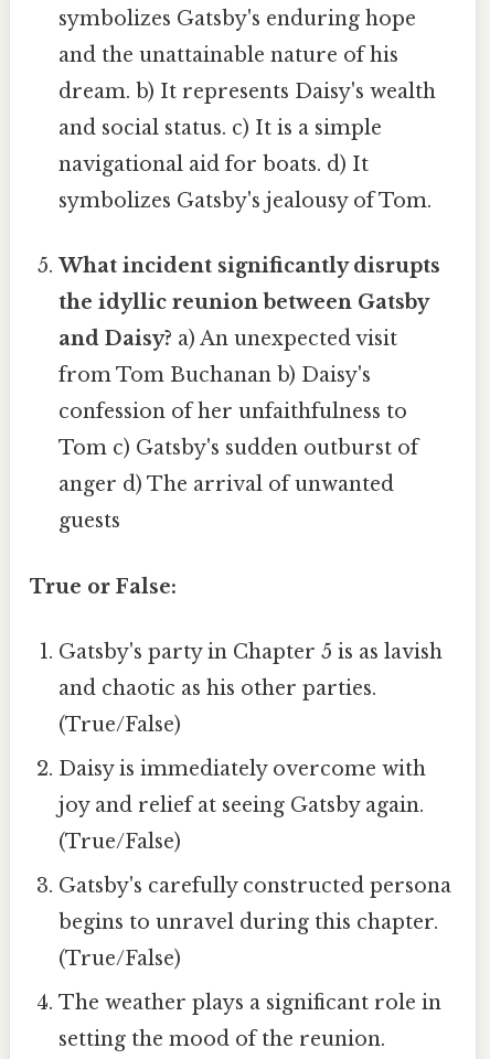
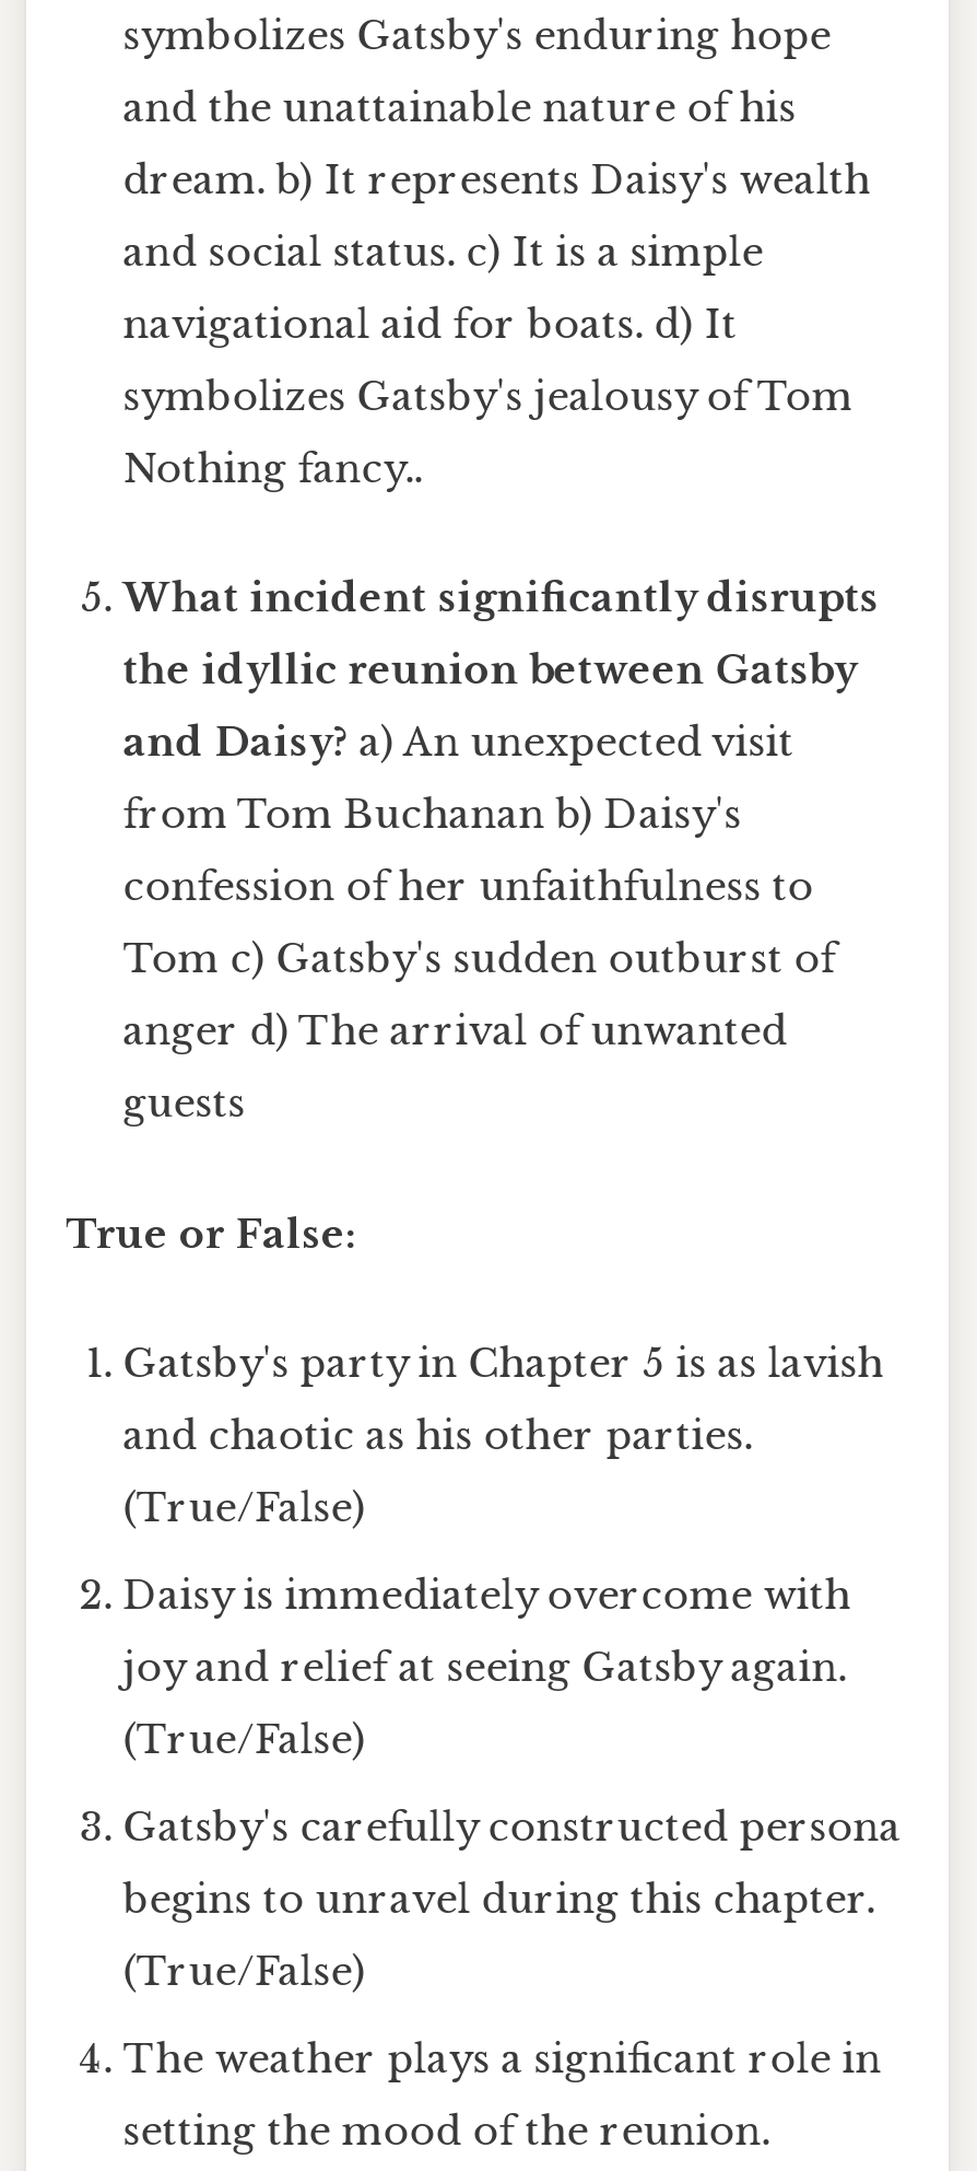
[59,189,432,213] symbolizes Gatsby's jealousy of Tom. -> [123,373,853,494] symbolizes Gatsby's jealousy of Tom | Nothing fancy..

